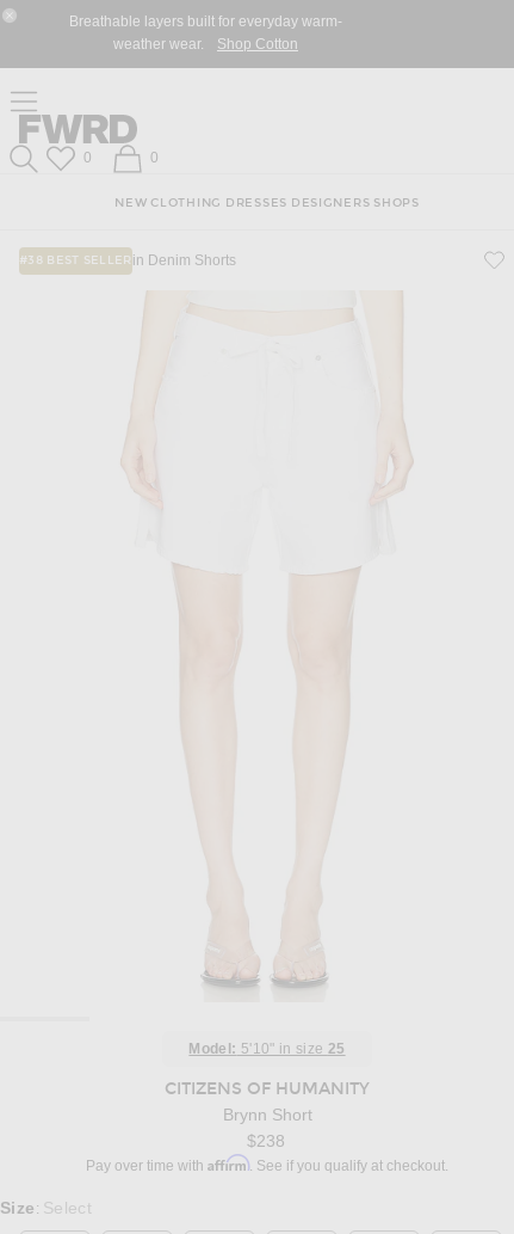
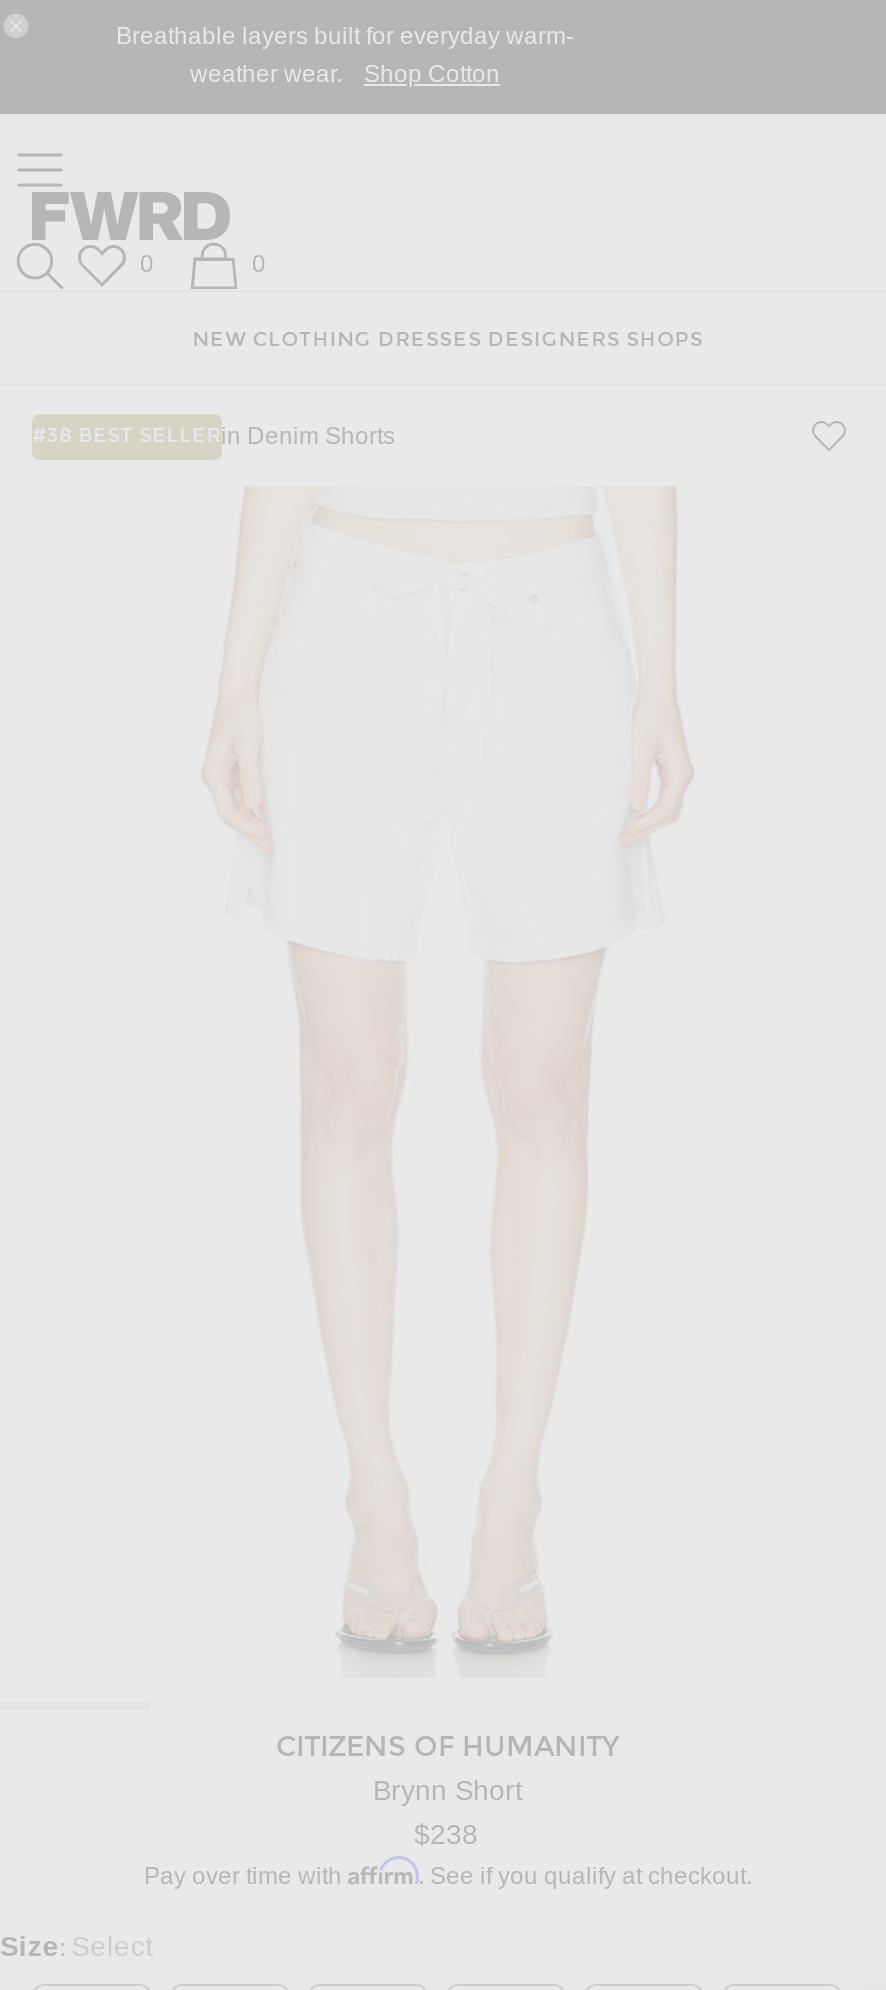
[189,1041,345,1058] Model: 5'10" in size 25 -> none

